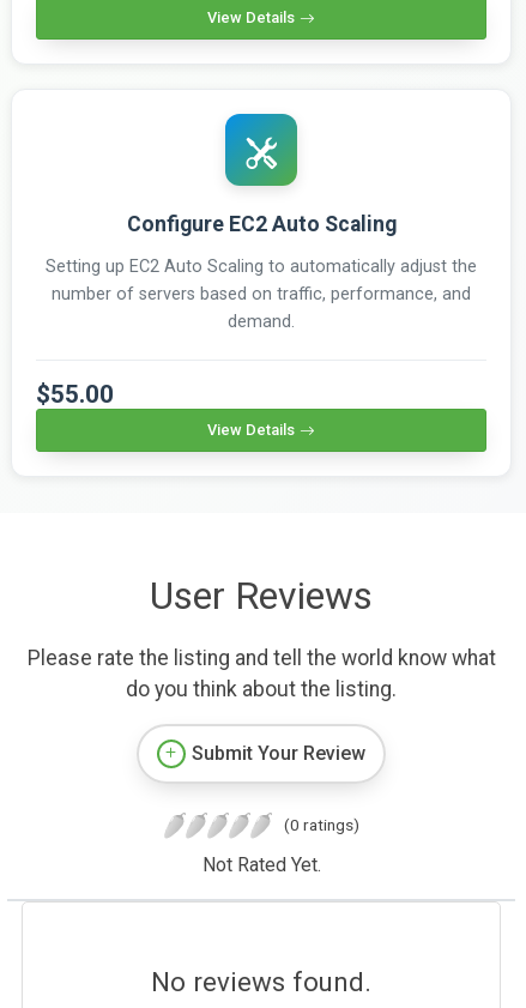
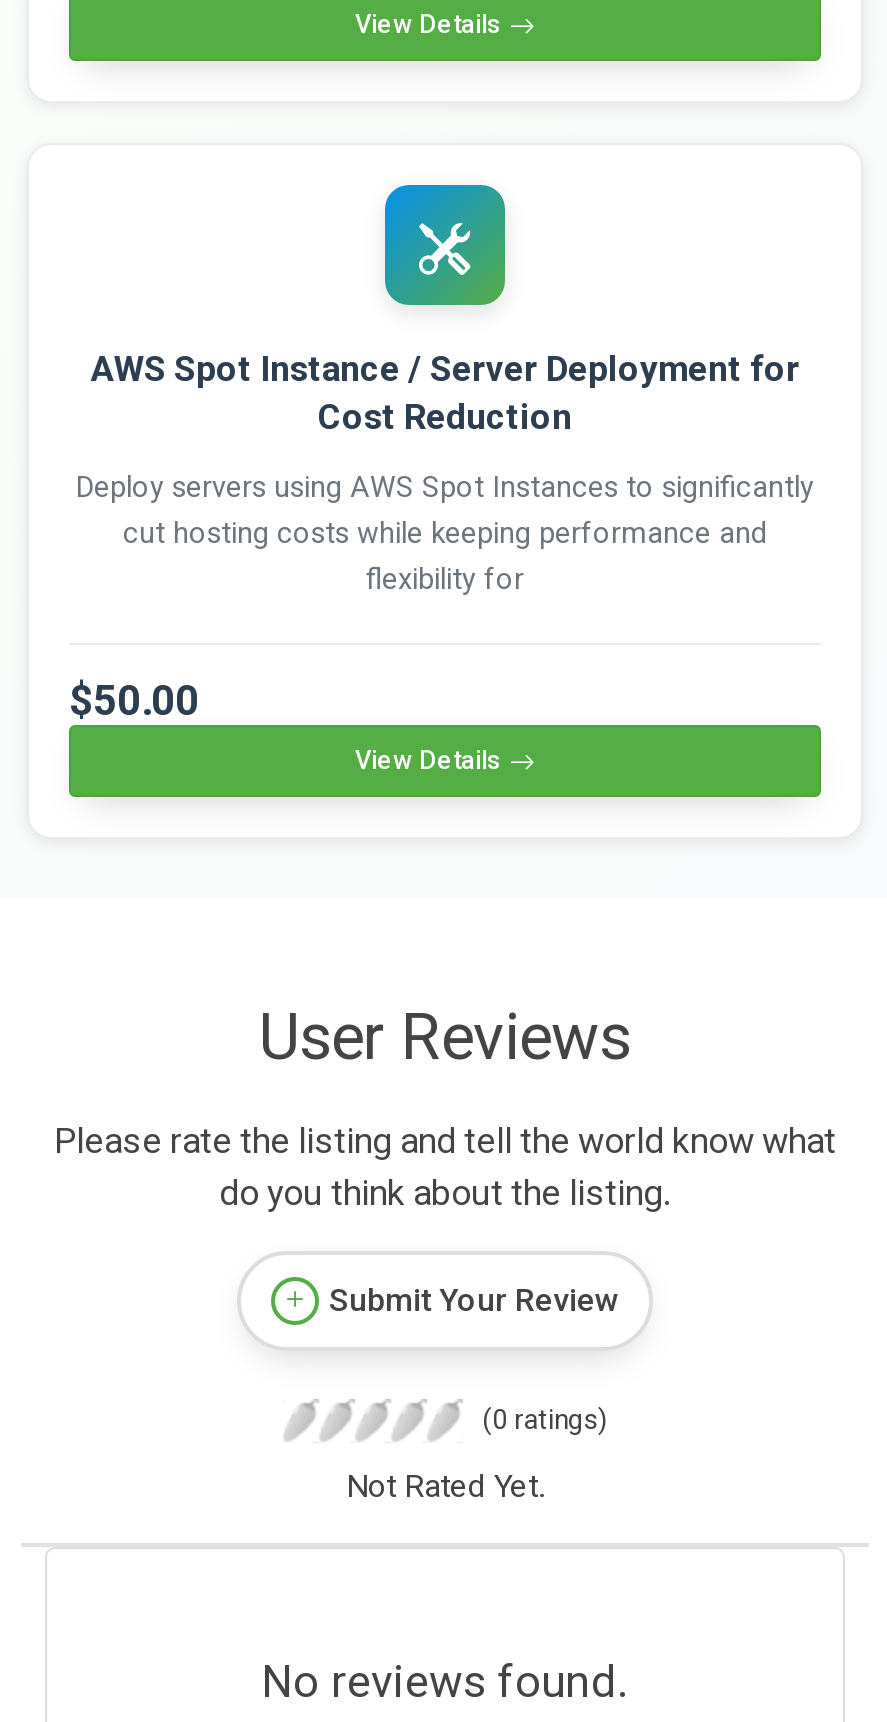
[126,212,396,236] Configure EC2 Auto Scaling -> [90,349,800,437] AWS Spot Instance / Server Deployment for | Cost Reduction
[46,257,477,332] Setting up EC2 Auto Scaling to automatically adjust the | number of servers based on traffic, performance, and | demand. -> [76,471,814,597] Deploy servers using AWS Spot Instances to significantly | cut hosting costs while keeping performance and | flexibility for
[36,380,114,409] $55.00 -> [69,677,199,725] $50.00

